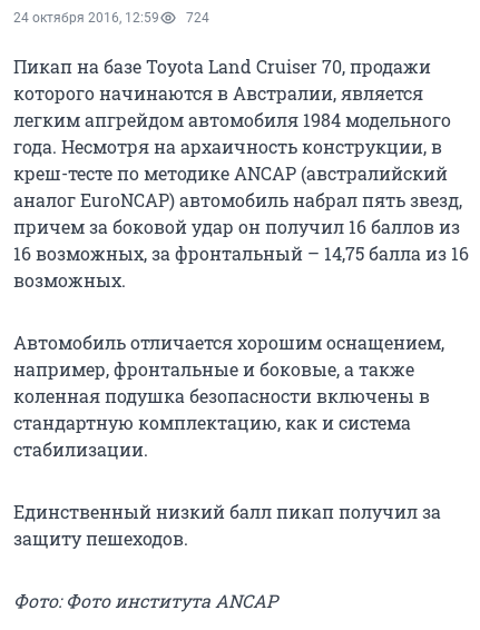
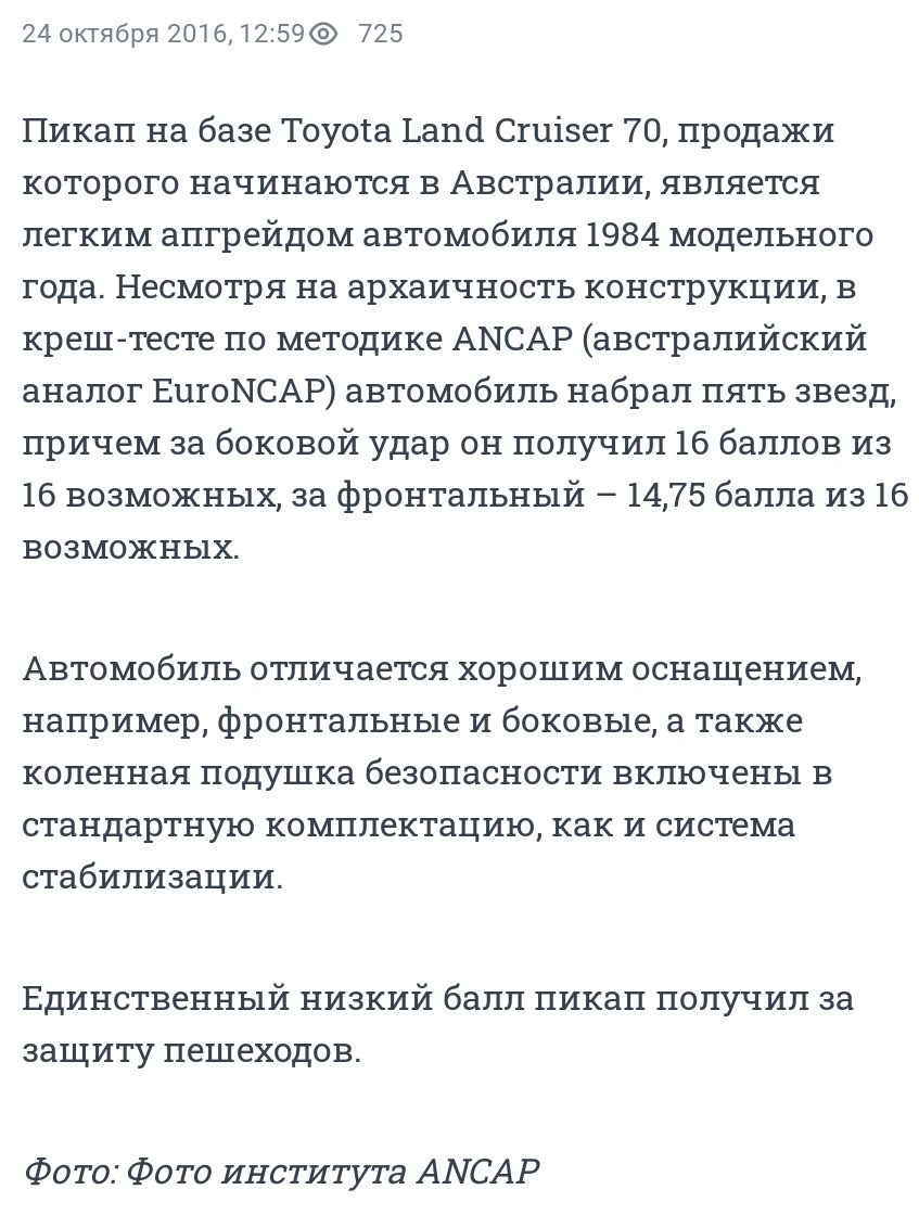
[13,10,209,26] 24 октября 2016, 12:59 724 -> [22,19,404,49] 24 октября 2016, 12:59 725

